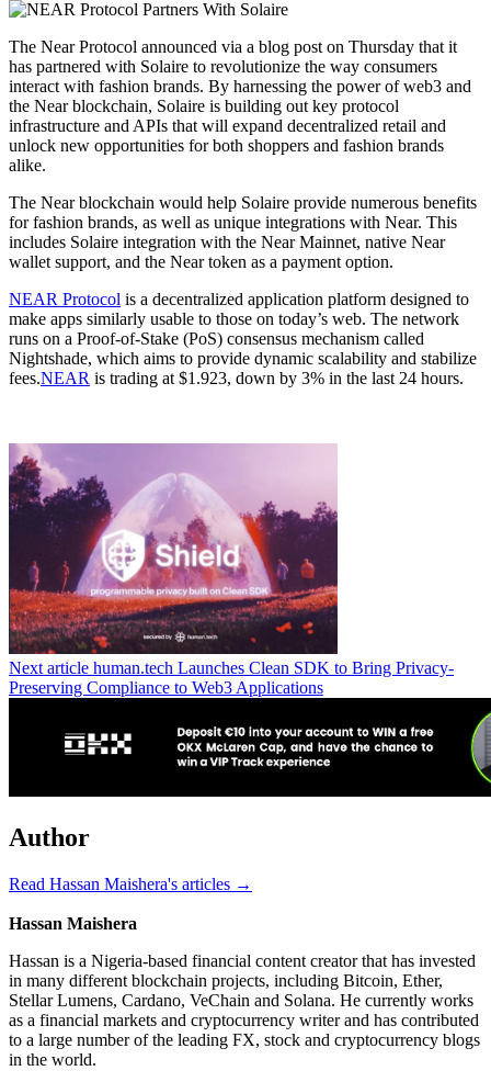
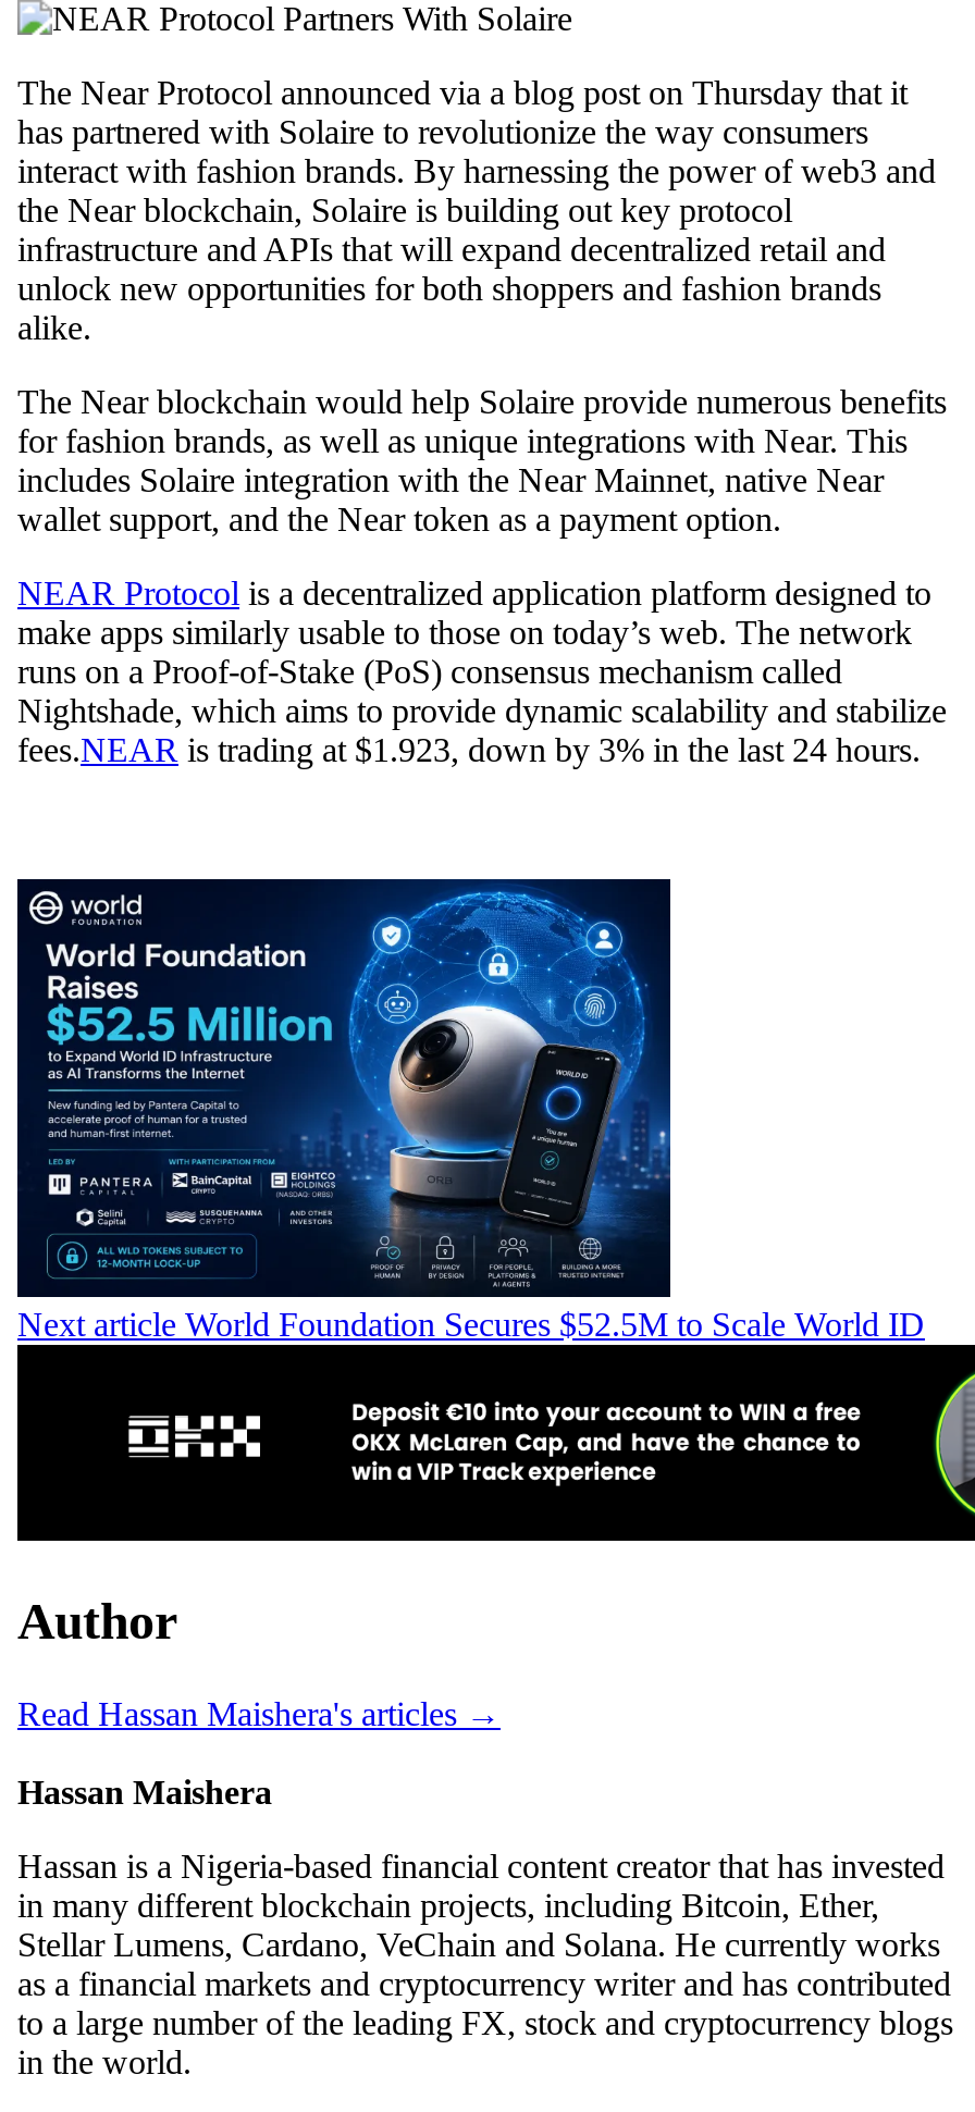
[8,443,454,697] [image] | Next article human.tech Launches Clean SDK to Bring Privacy- | Preserving Compliance to Web3 Applications -> [17,877,925,1342] [image] | Next article World Foundation Secures $52.5M to Scale World ID

